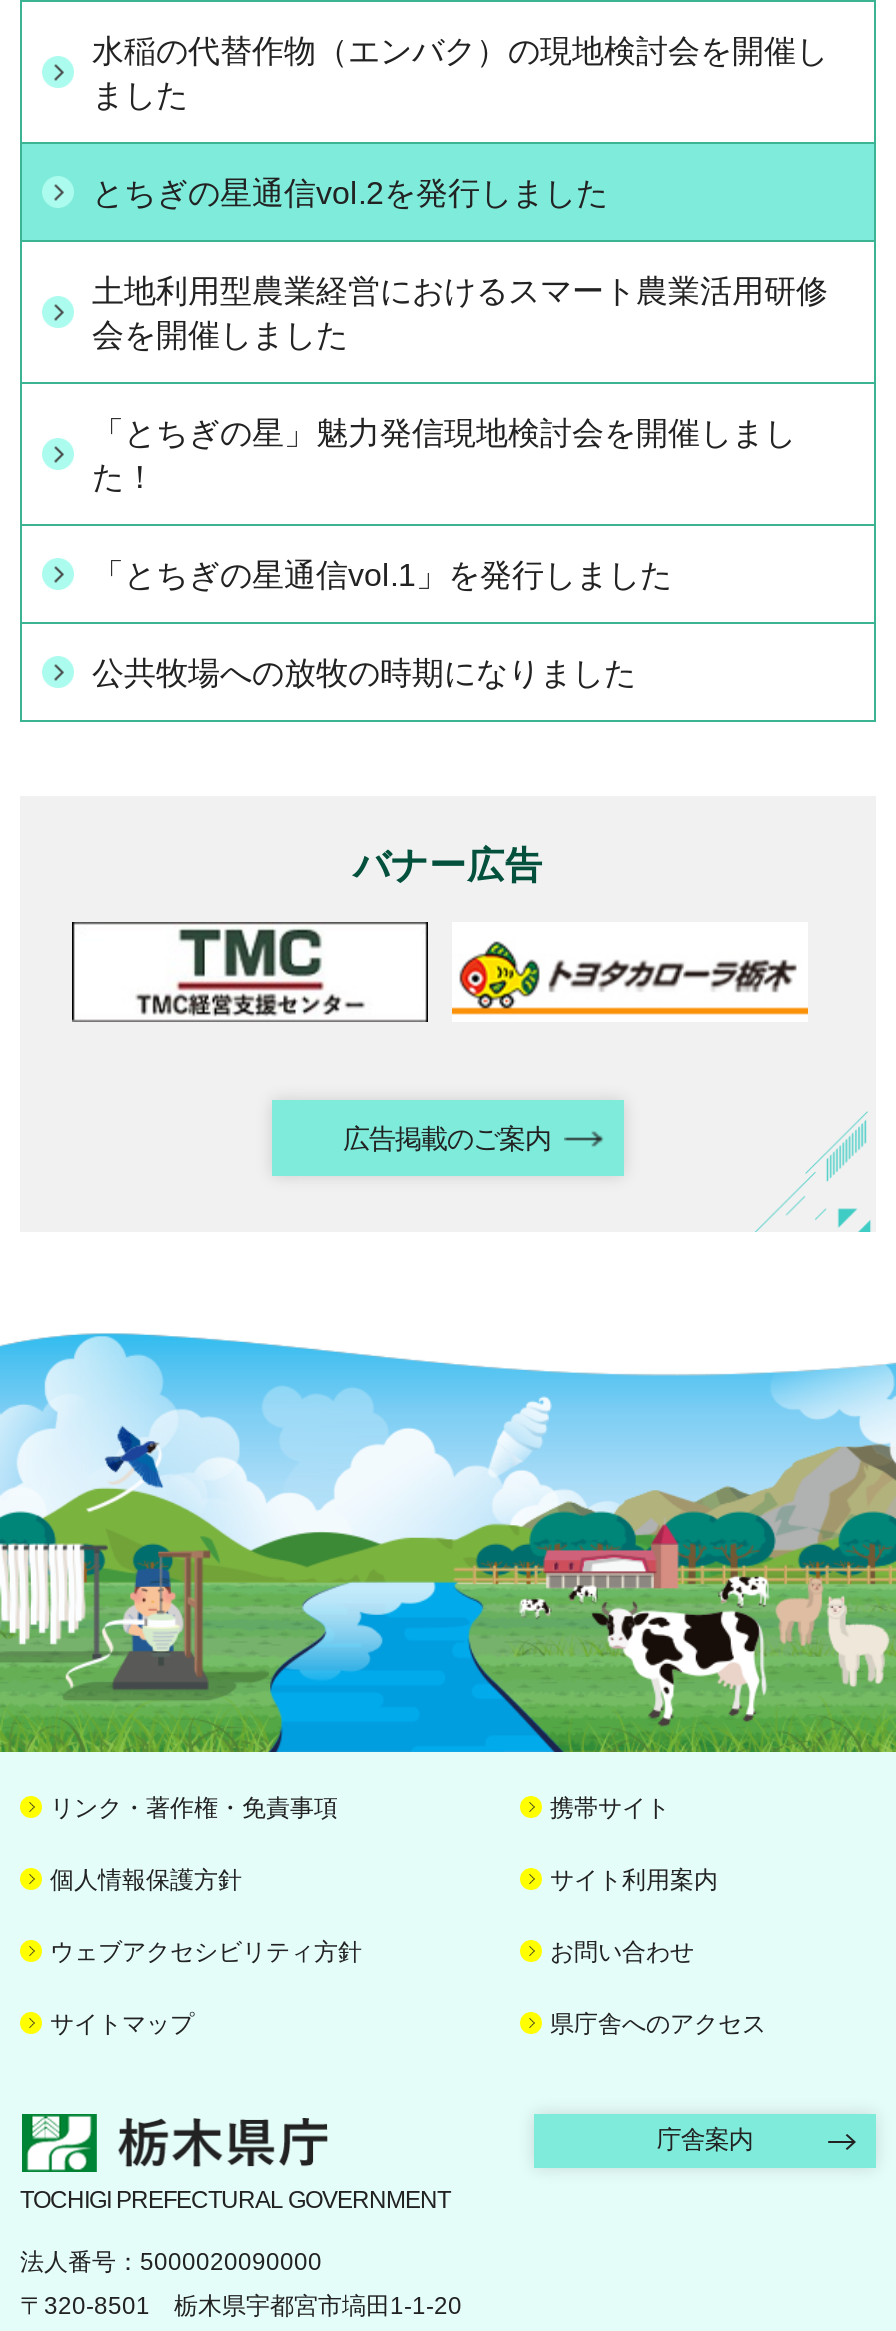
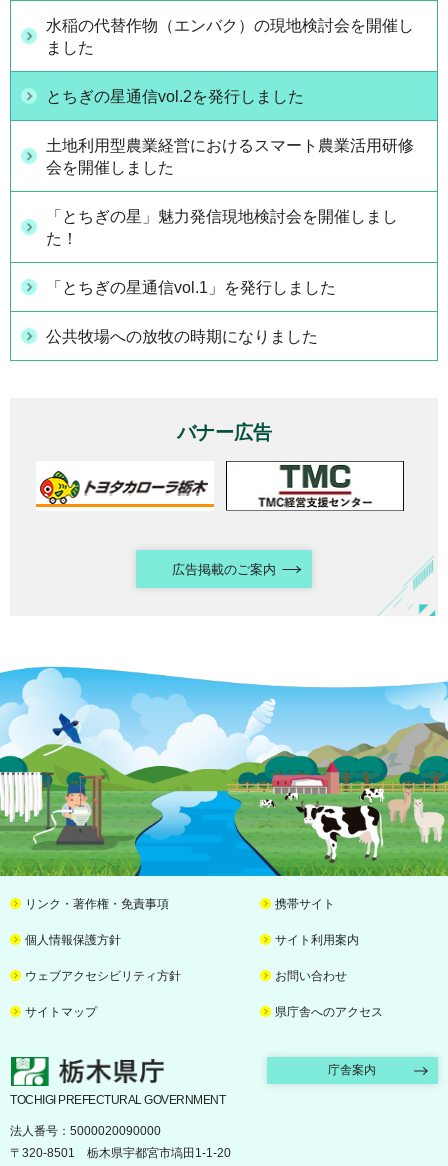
[70,920,430,1024] [image] -> [35,461,215,511] [image]
[450,922,810,1022] [image] -> [225,460,405,512] [image]

